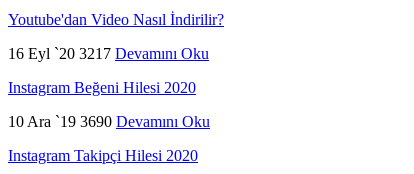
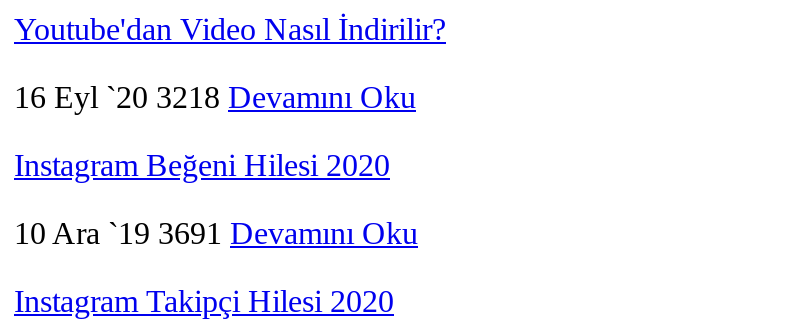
[8,45,209,62] 16 Eyl `20 3217 Devamını Oku -> [14,80,416,114] 16 Eyl `20 3218 Devamını Oku
[8,113,210,130] 10 Ara `19 3690 Devamını Oku -> [14,216,418,250] 10 Ara `19 3691 Devamını Oku

